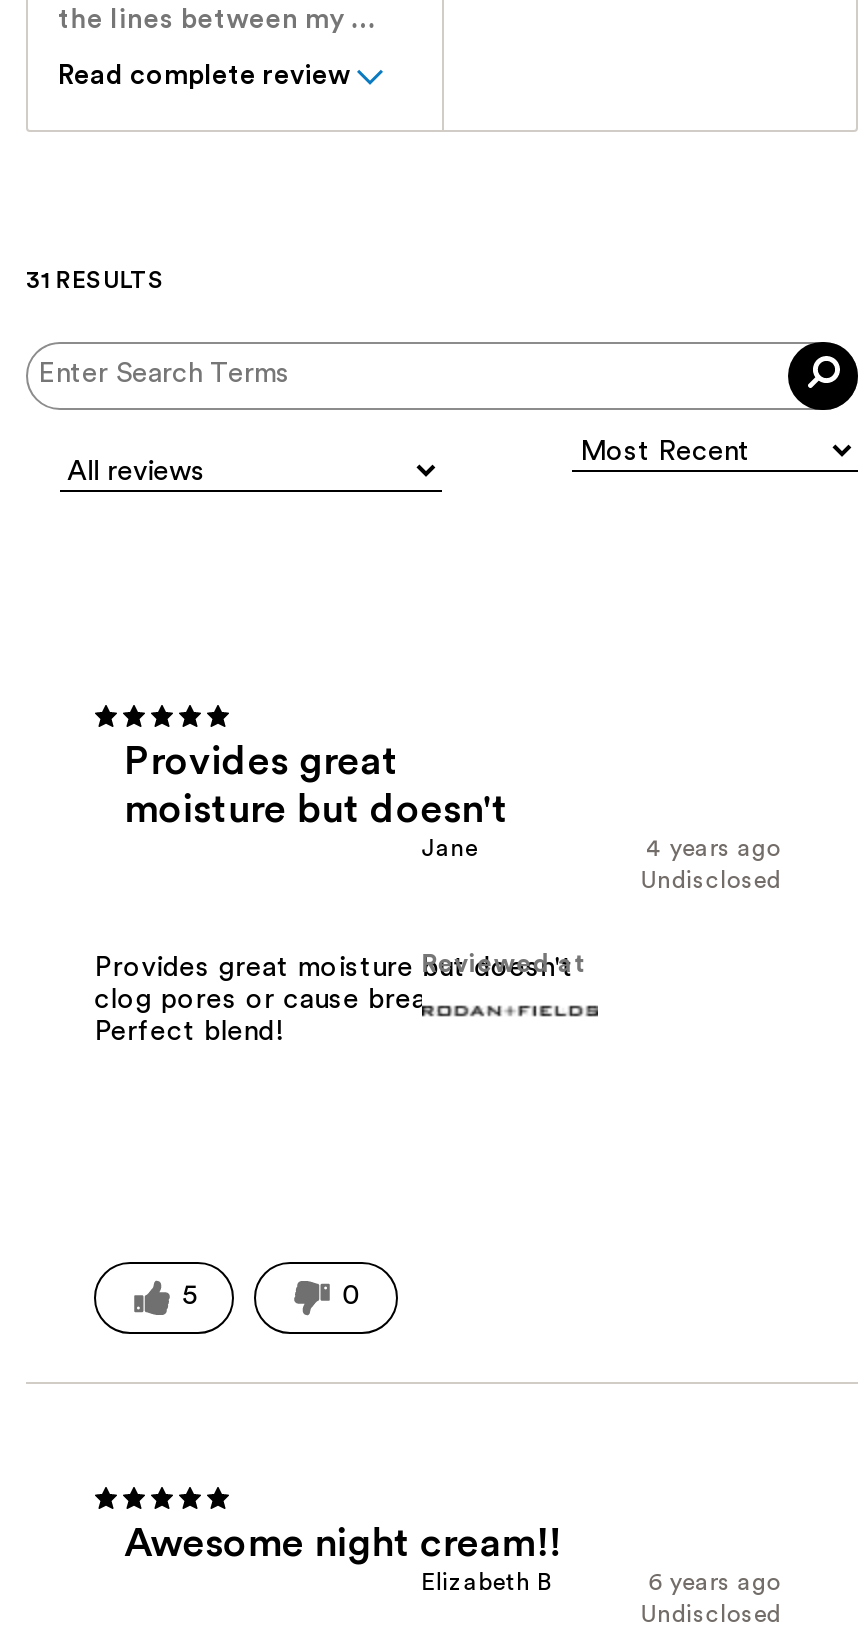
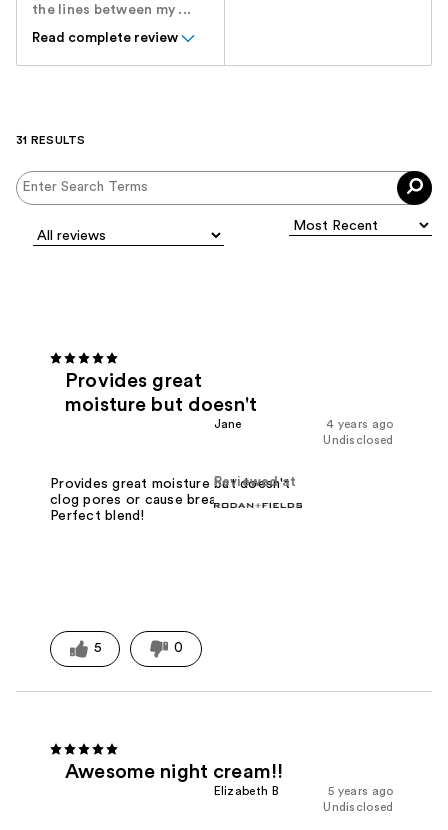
[648,1571,781,1595] 6 years ago -> [328,785,394,797] 5 years ago

